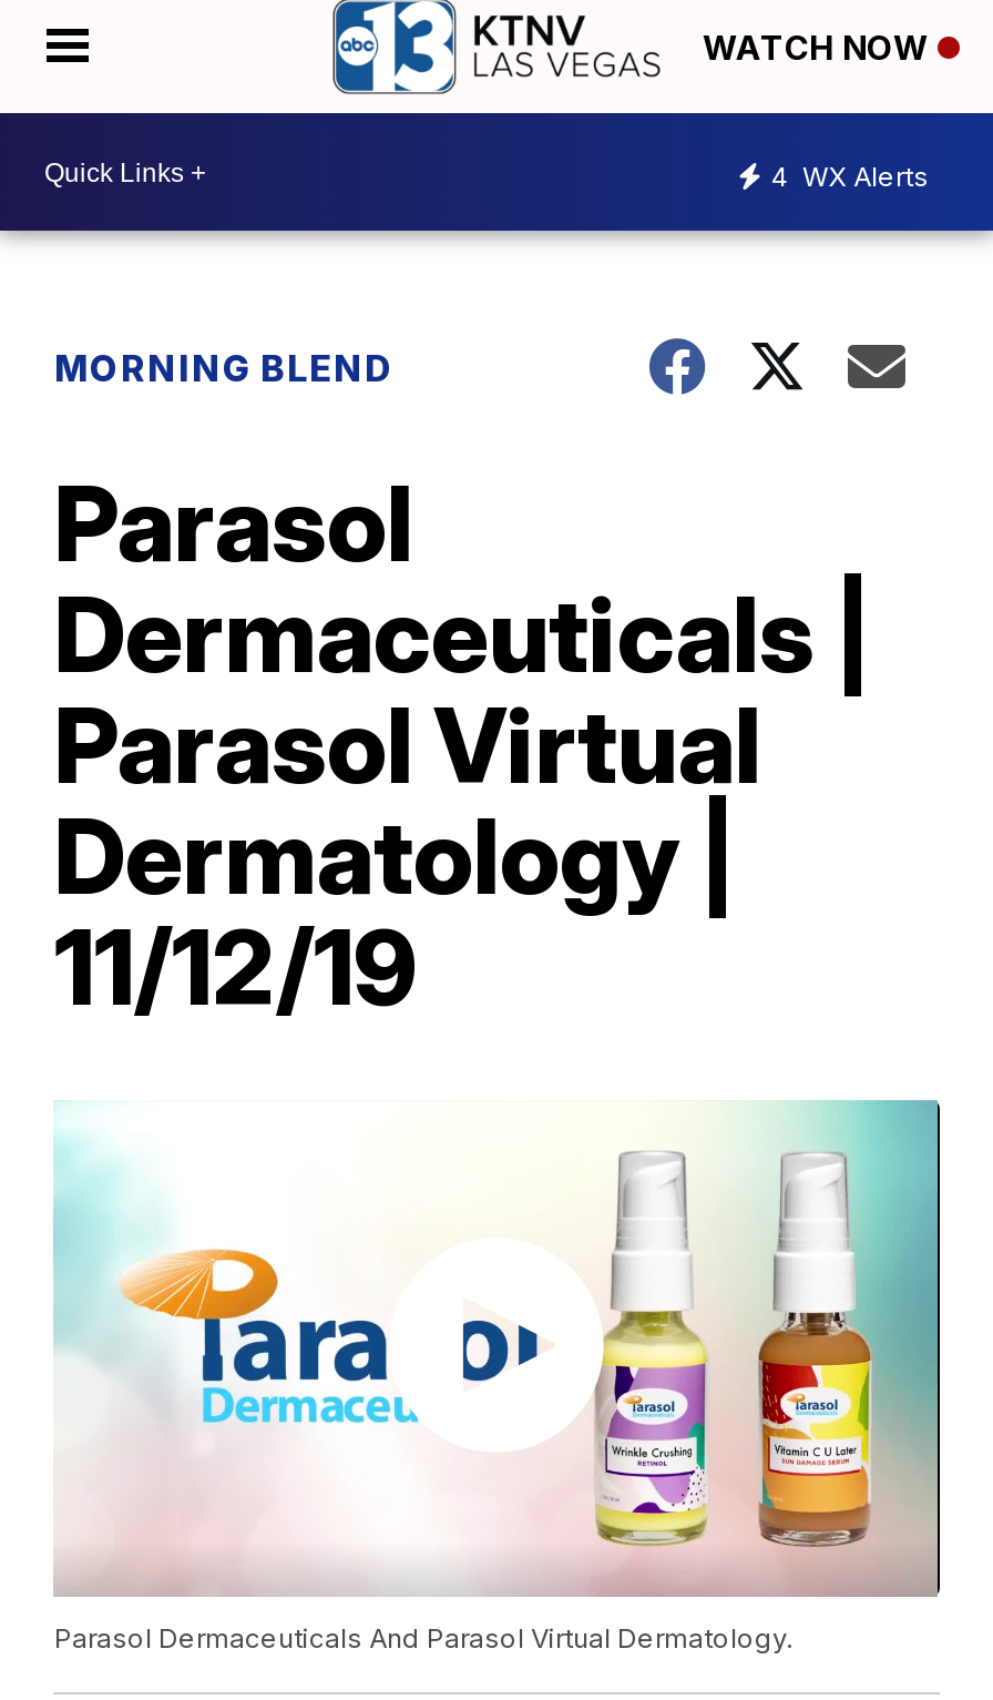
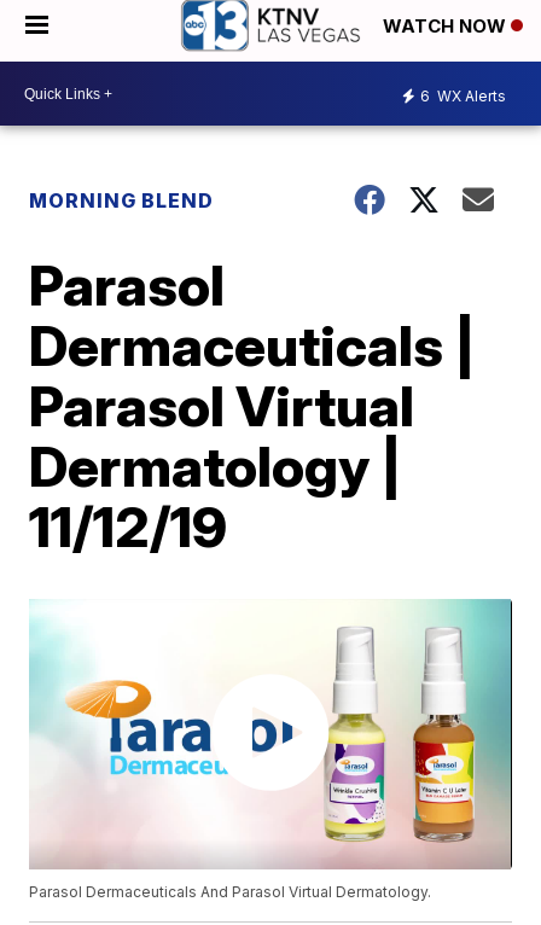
[771,159,929,192] 4 WX Alerts -> [420,86,506,104] 6 WX Alerts

